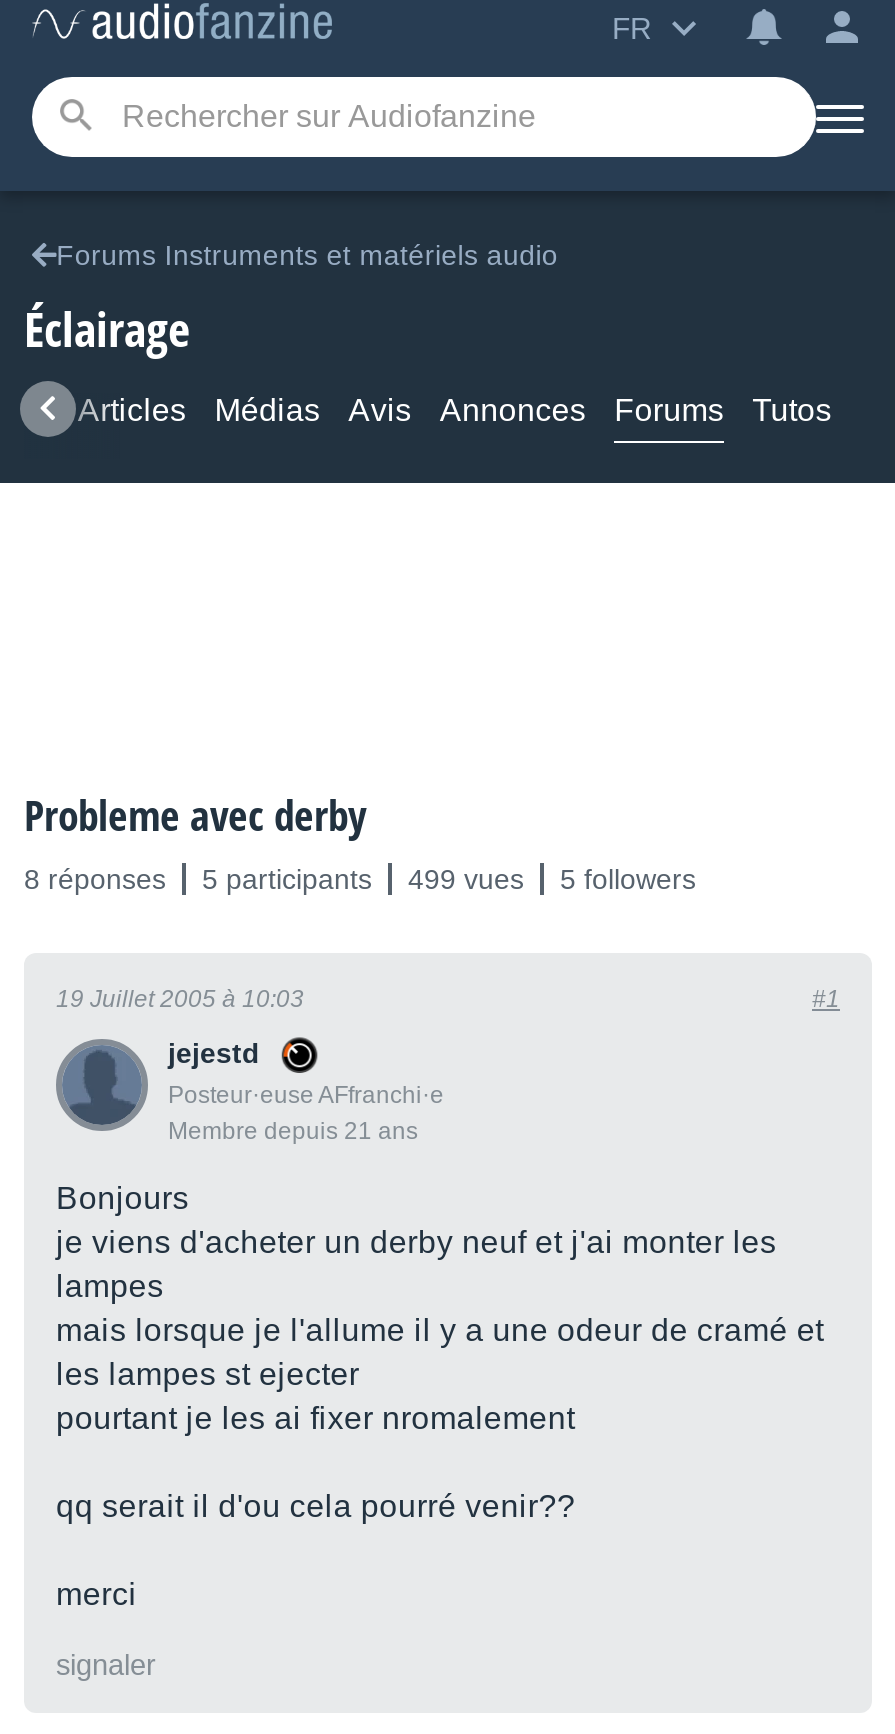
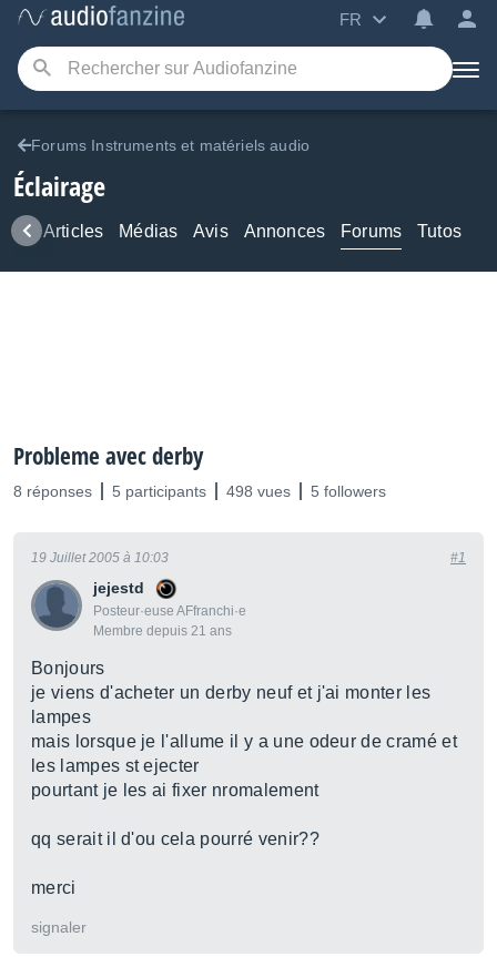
[24,863,696,895] 8 réponses 5 participants 499 vues 5 followers -> [13,482,386,500] 8 réponses 5 participants 498 vues 5 followers

